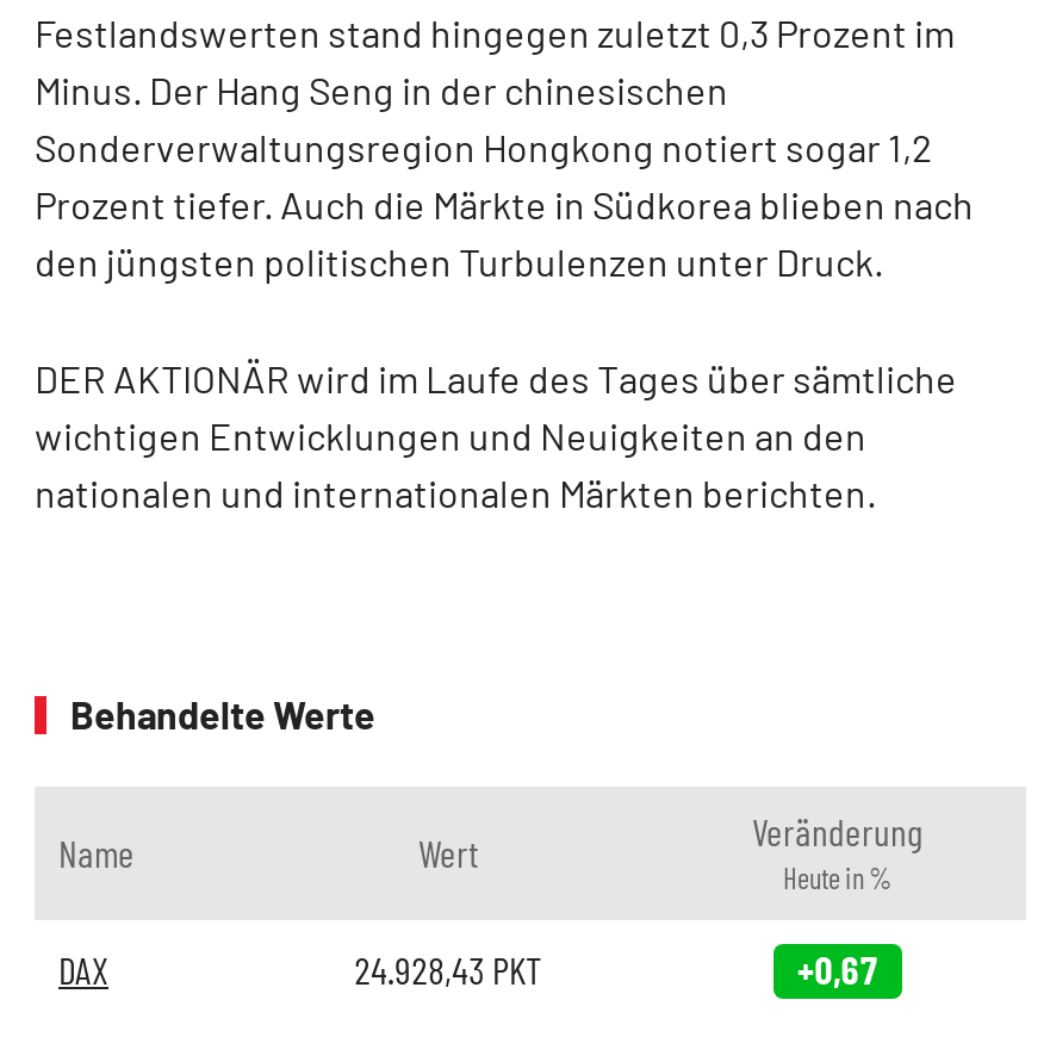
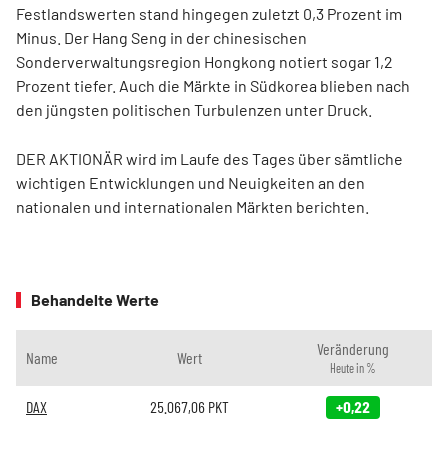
[354,946,542,992] 24.928,43 PKT -> [150,397,229,416] 25.067,06 PKT
[797,946,878,992] +0,67 -> [336,397,370,416] +0,22

